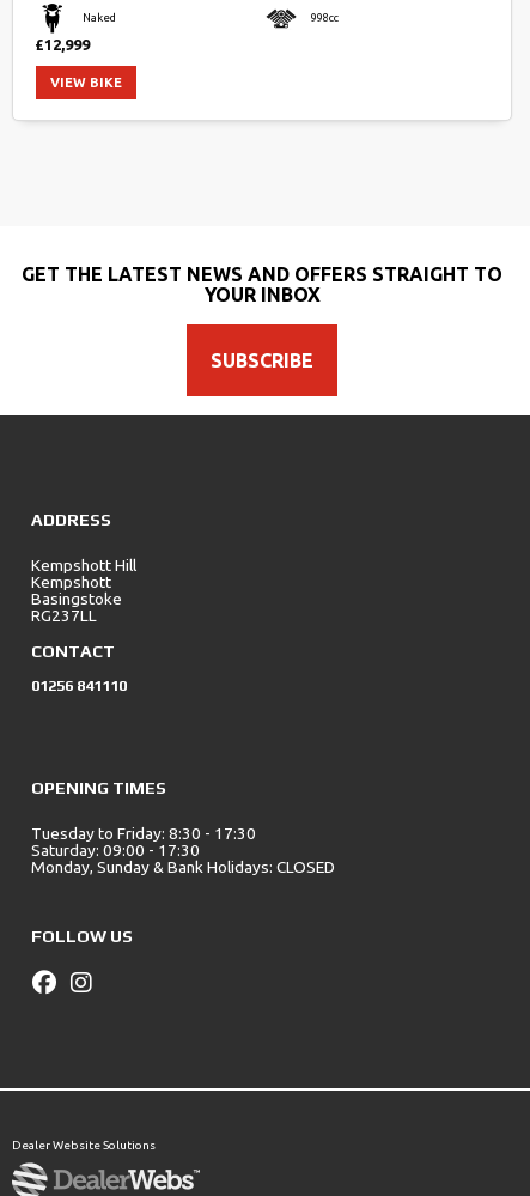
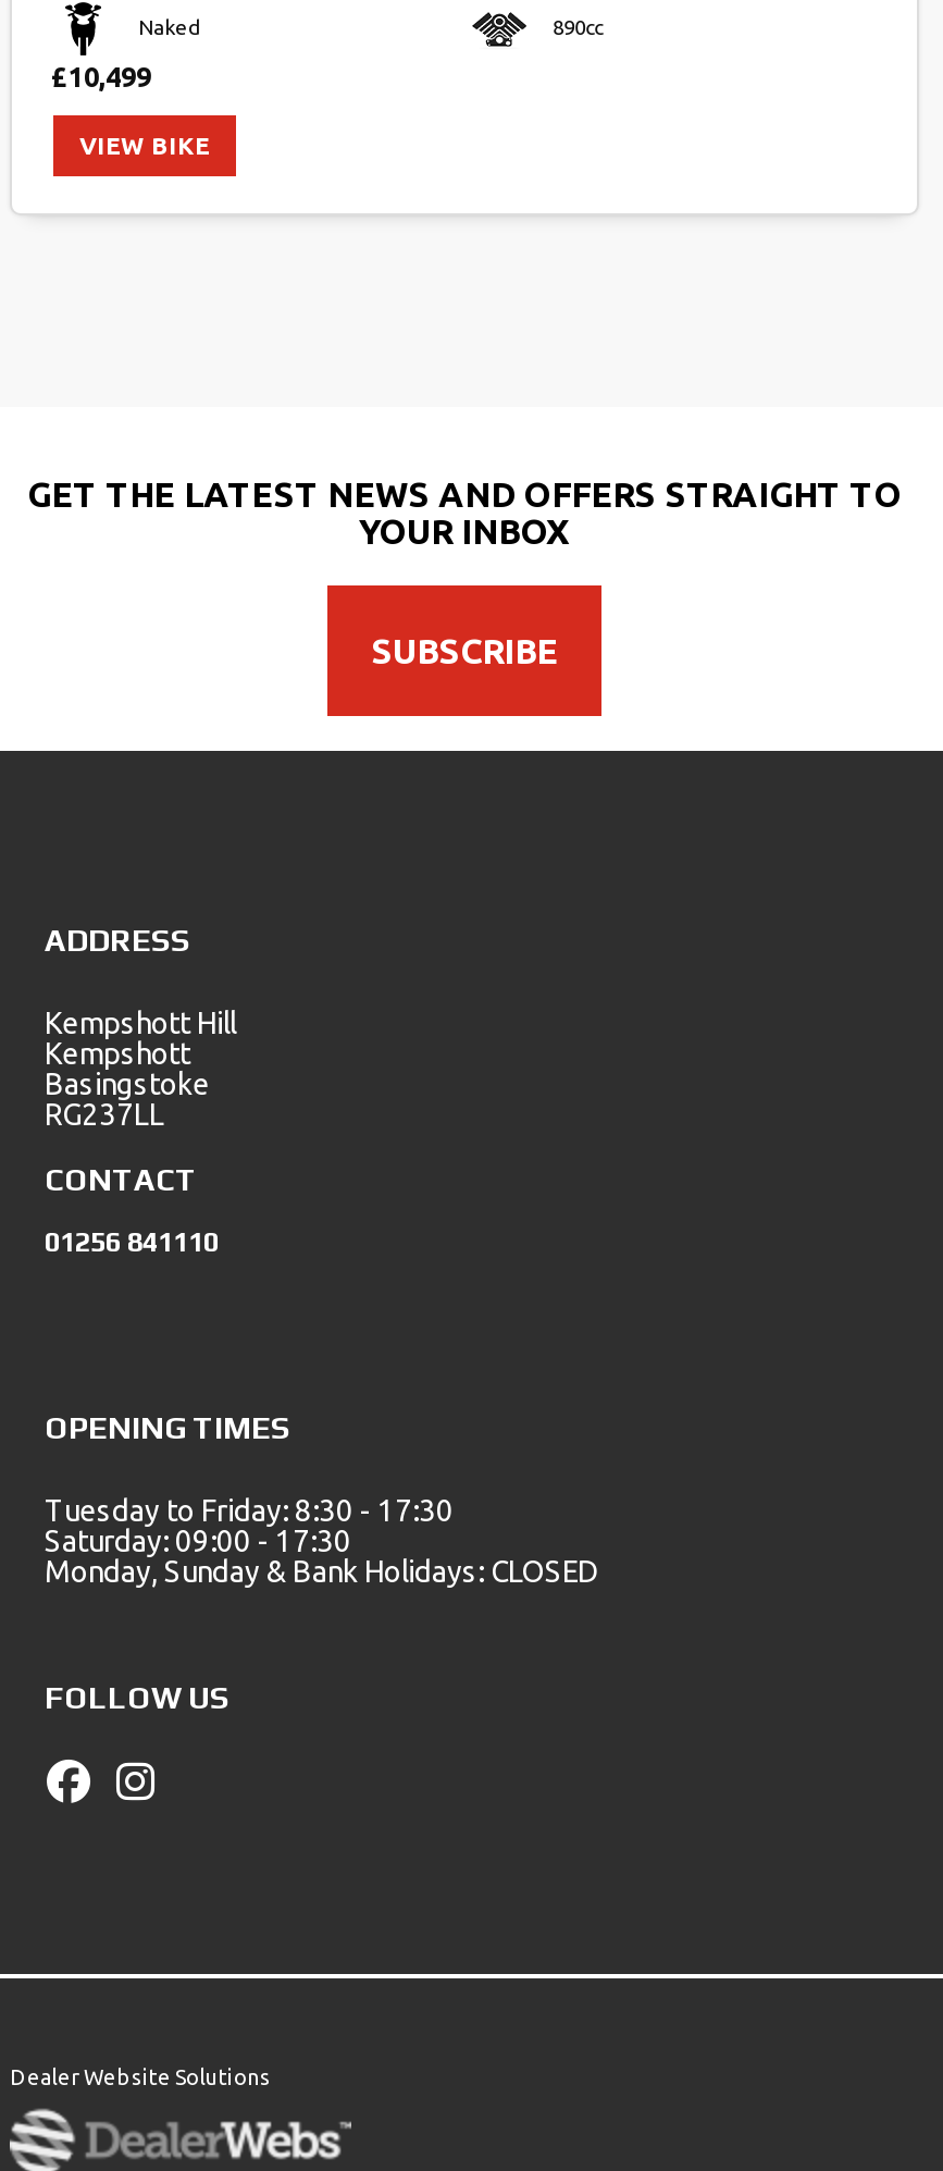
[311,10,338,24] 998cc -> [553,16,603,40] 890cc
[35,36,90,52] £12,999 -> [51,61,151,92] £10,499

